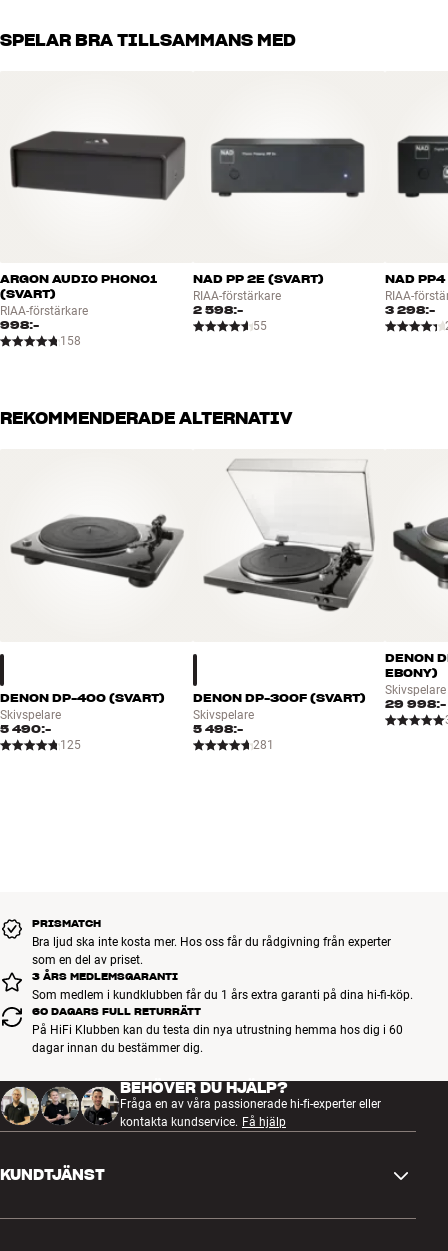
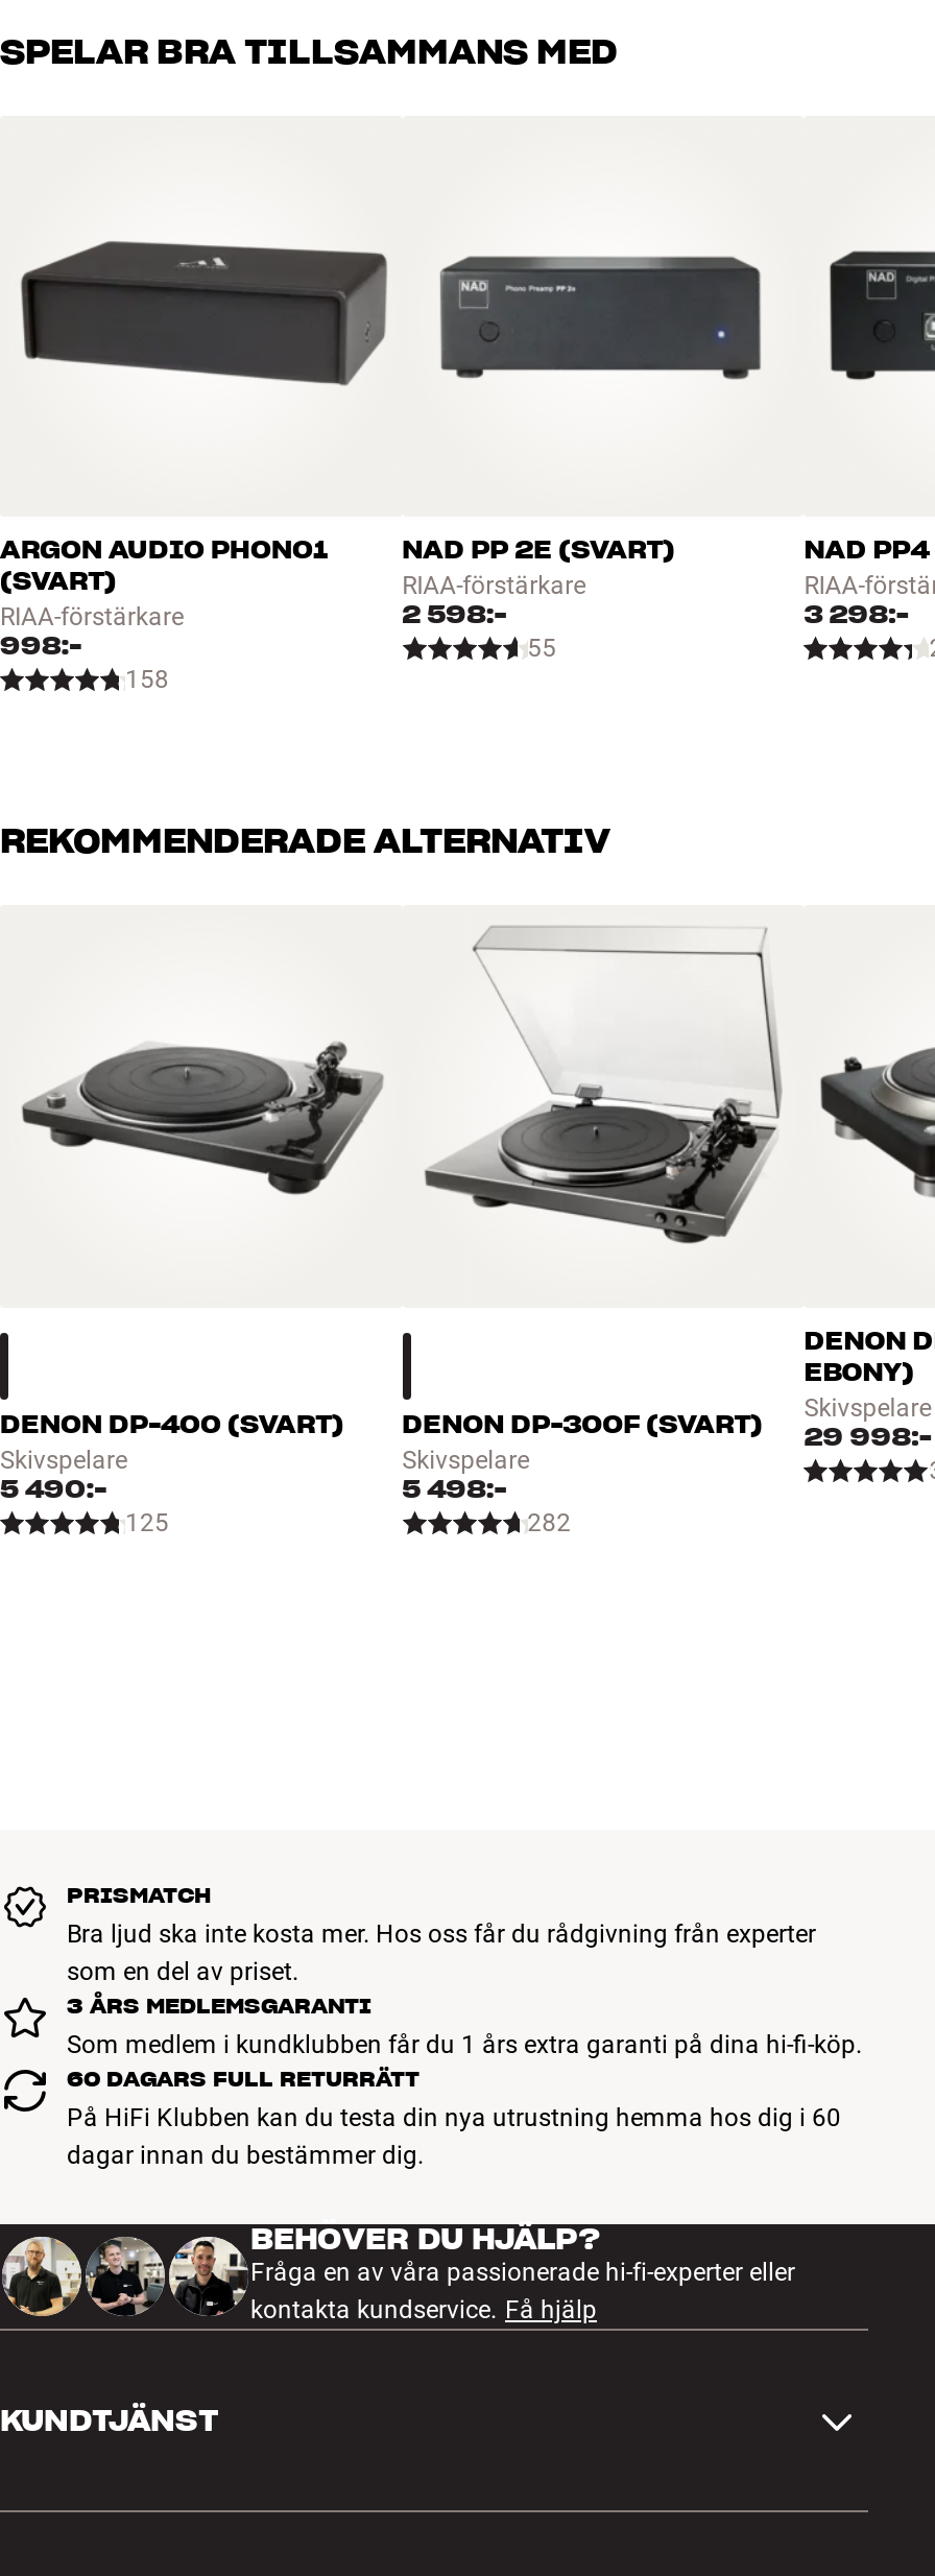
[253,738,274,752] 281 -> [527,1508,571,1537] 282

